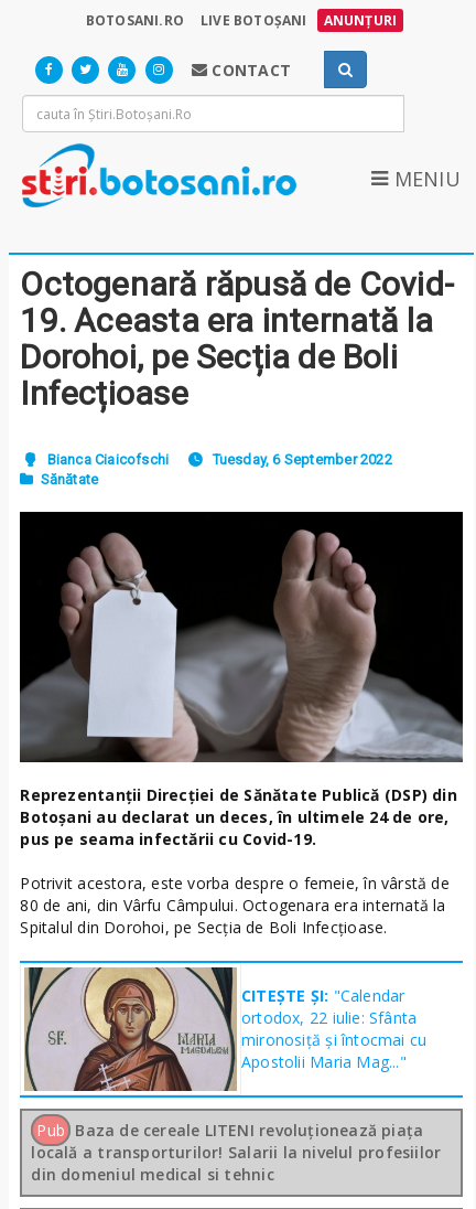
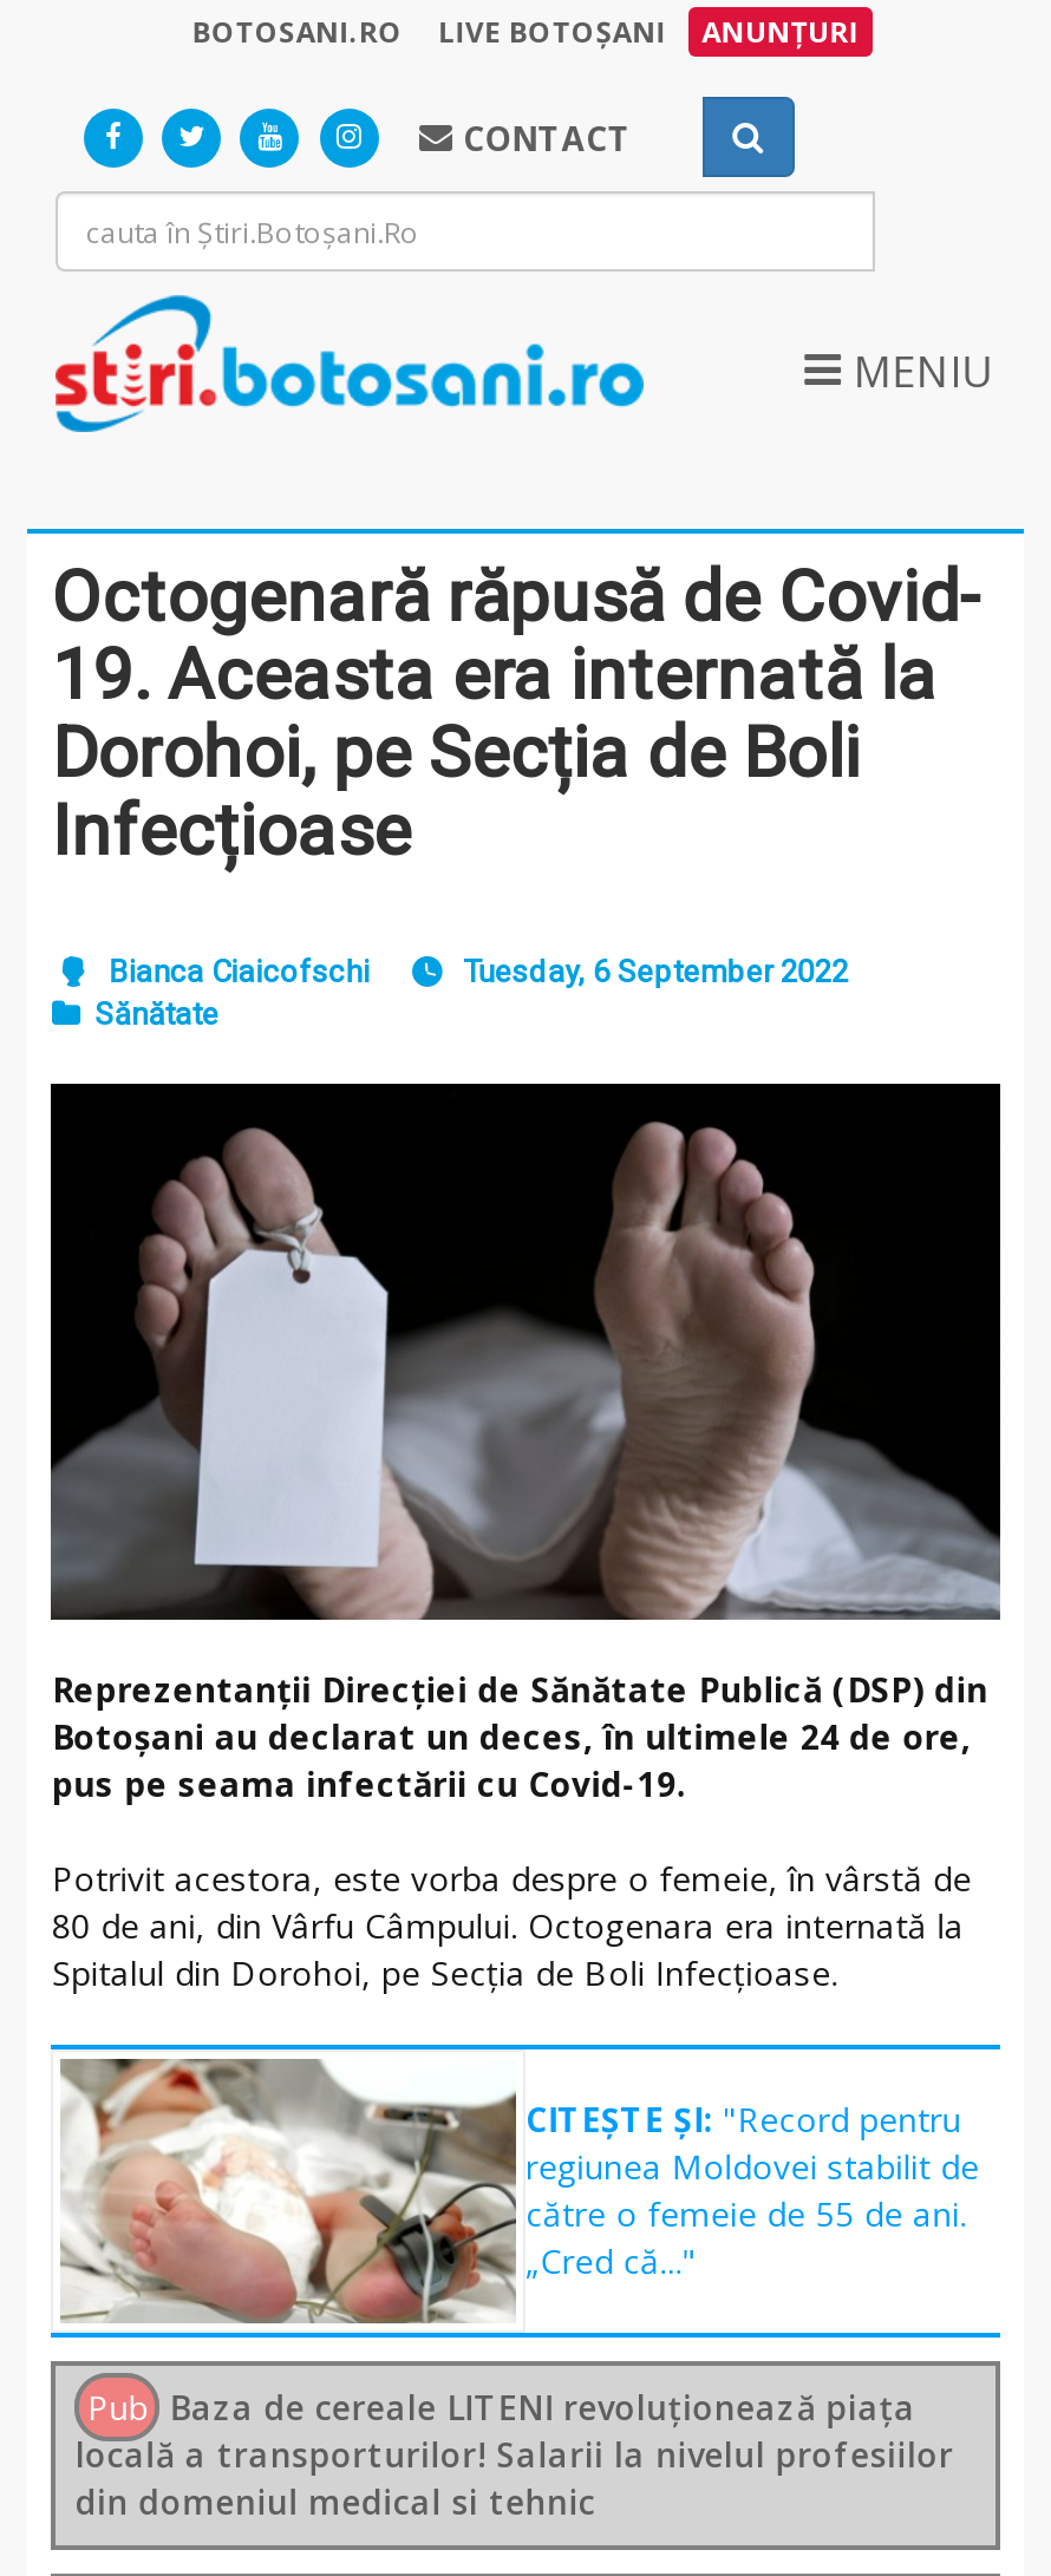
[24,966,427,1092] [image] | CITEȘTE ȘI: "Calendar | ortodox, 22 iulie: Sfânta | mironosiţă şi întocmai cu | Apostolii Maria Mag..." -> [63,2059,979,2323] [image] | CITEȘTE ȘI: "Record pentru | regiunea Moldovei stabilit de | către o femeie de 55 de ani. | „Cred că..."

